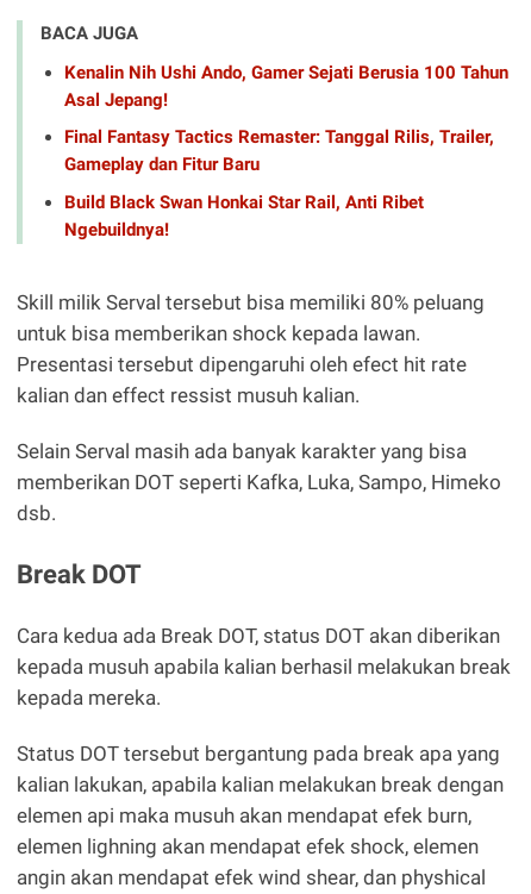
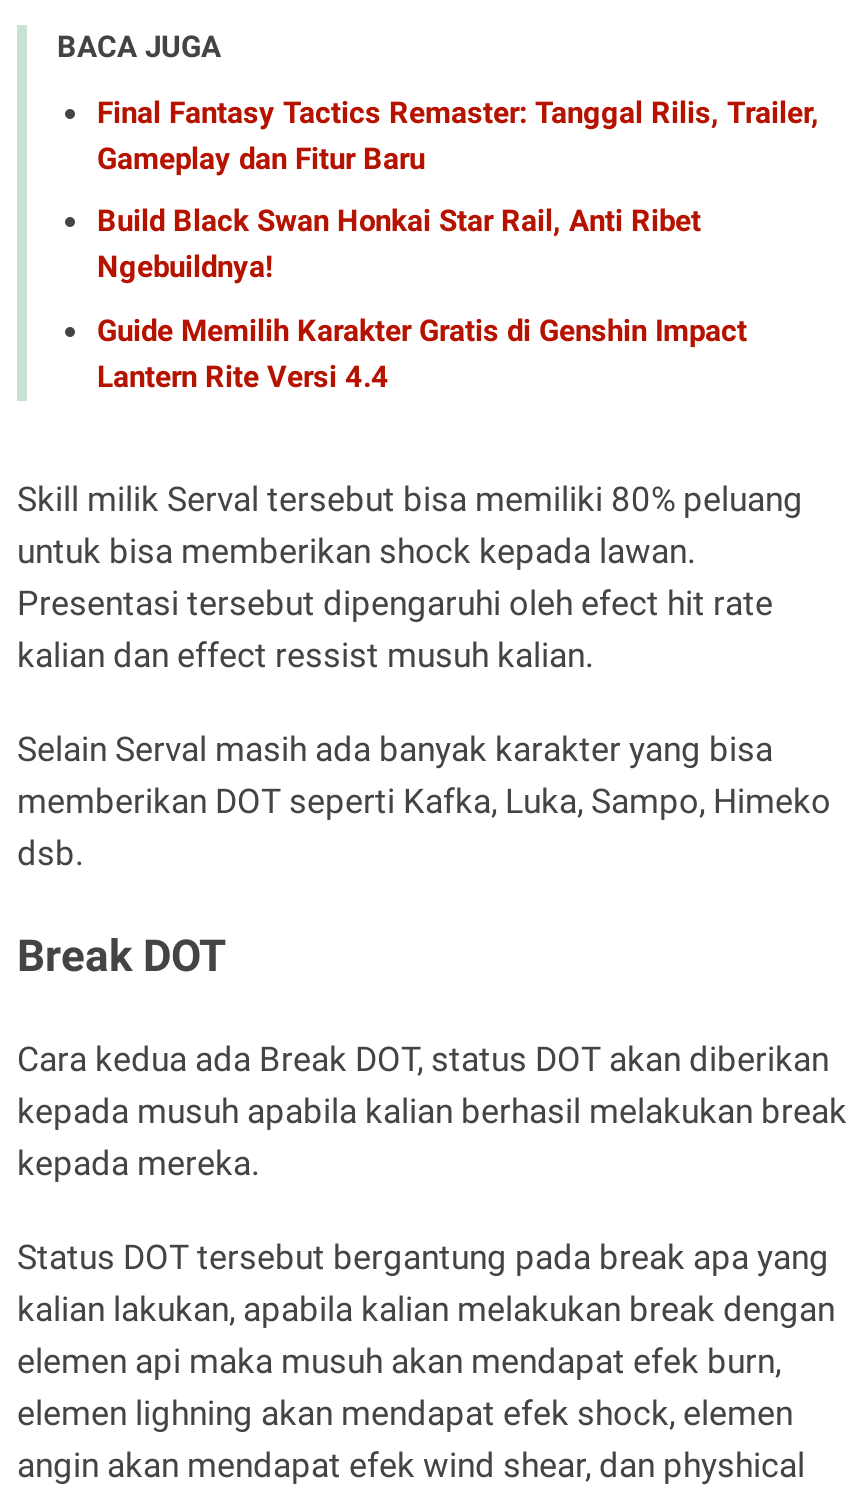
[64,62,508,110] Kenalin Nih Ushi Ando, Gamer Sejati Berusia 100 Tahun | Asal Jepang! -> none
moved [64,126,494,240] -> [97,94,819,285]: Final Fantasy Tactics Remaster: Tanggal Rilis, Trailer, | Gameplay dan Fitur Baru | Build Black Swan Honkai Star Rail, Anti Ribet | Ngebuildnya!
none -> [97,312,747,394] Guide Memilih Karakter Gratis di Genshin Impact | Lantern Rite Versi 4.4

